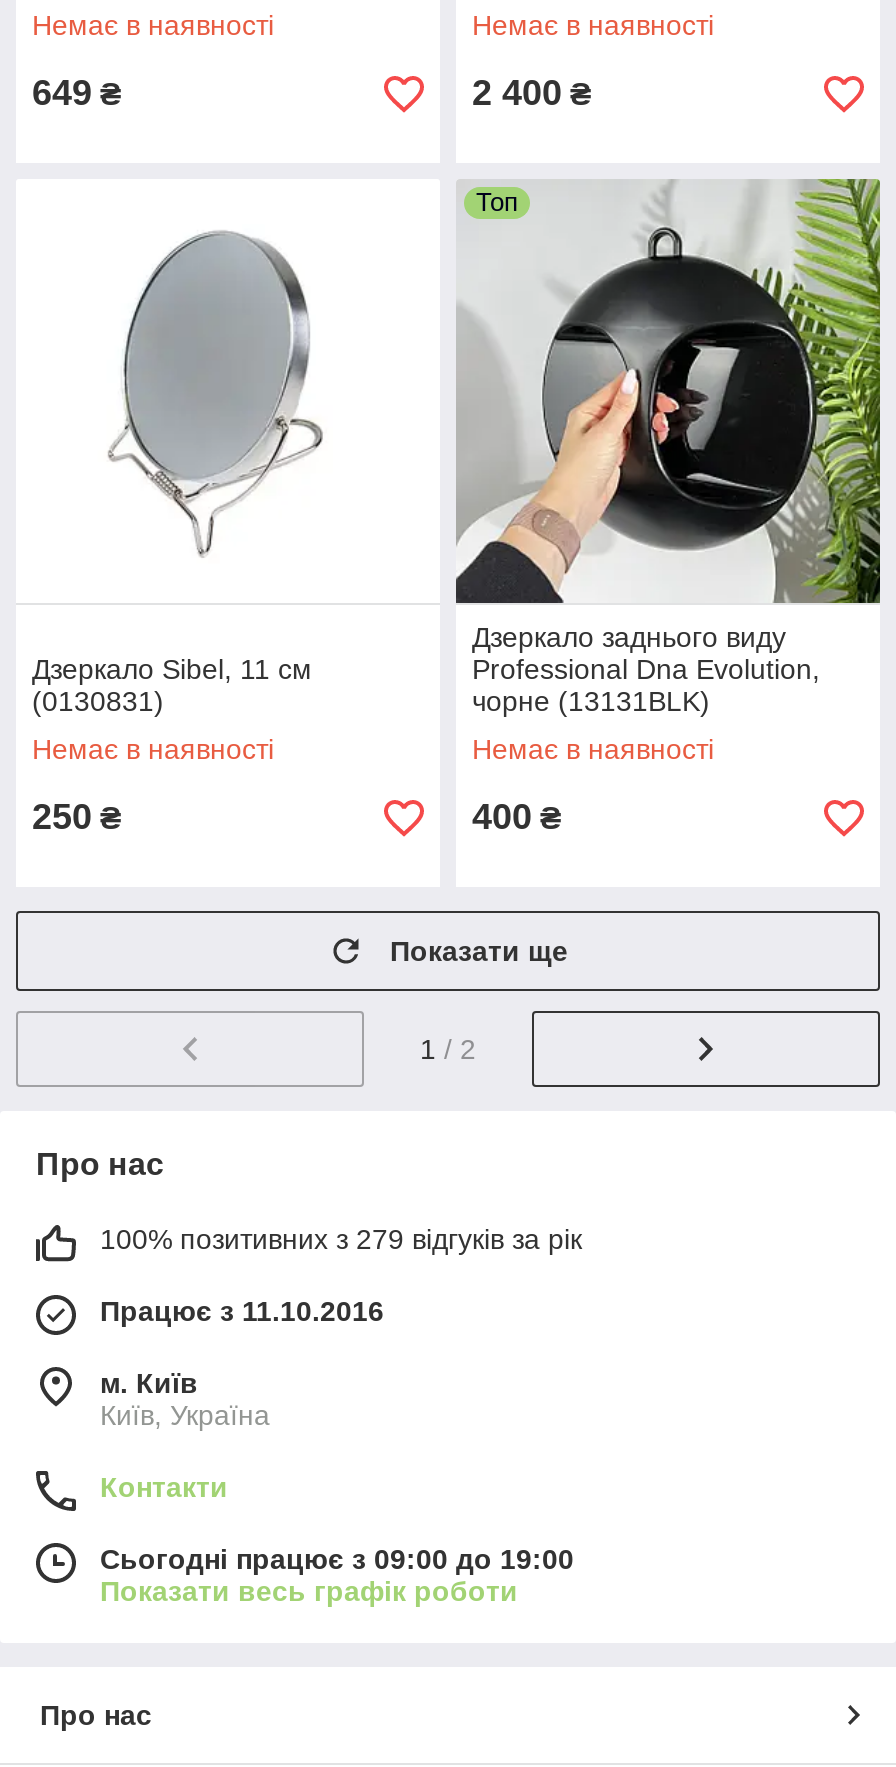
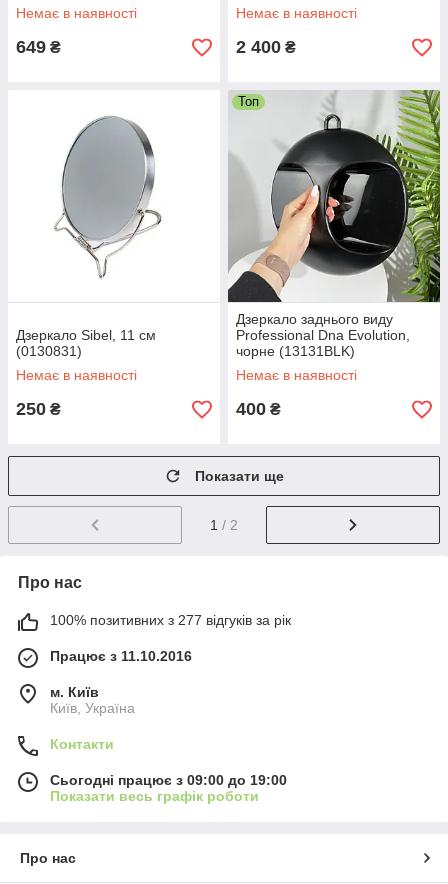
[100,1223,582,1255] 100% позитивних з 279 відгуків за рік -> [50,612,291,628] 100% позитивних з 277 відгуків за рік

